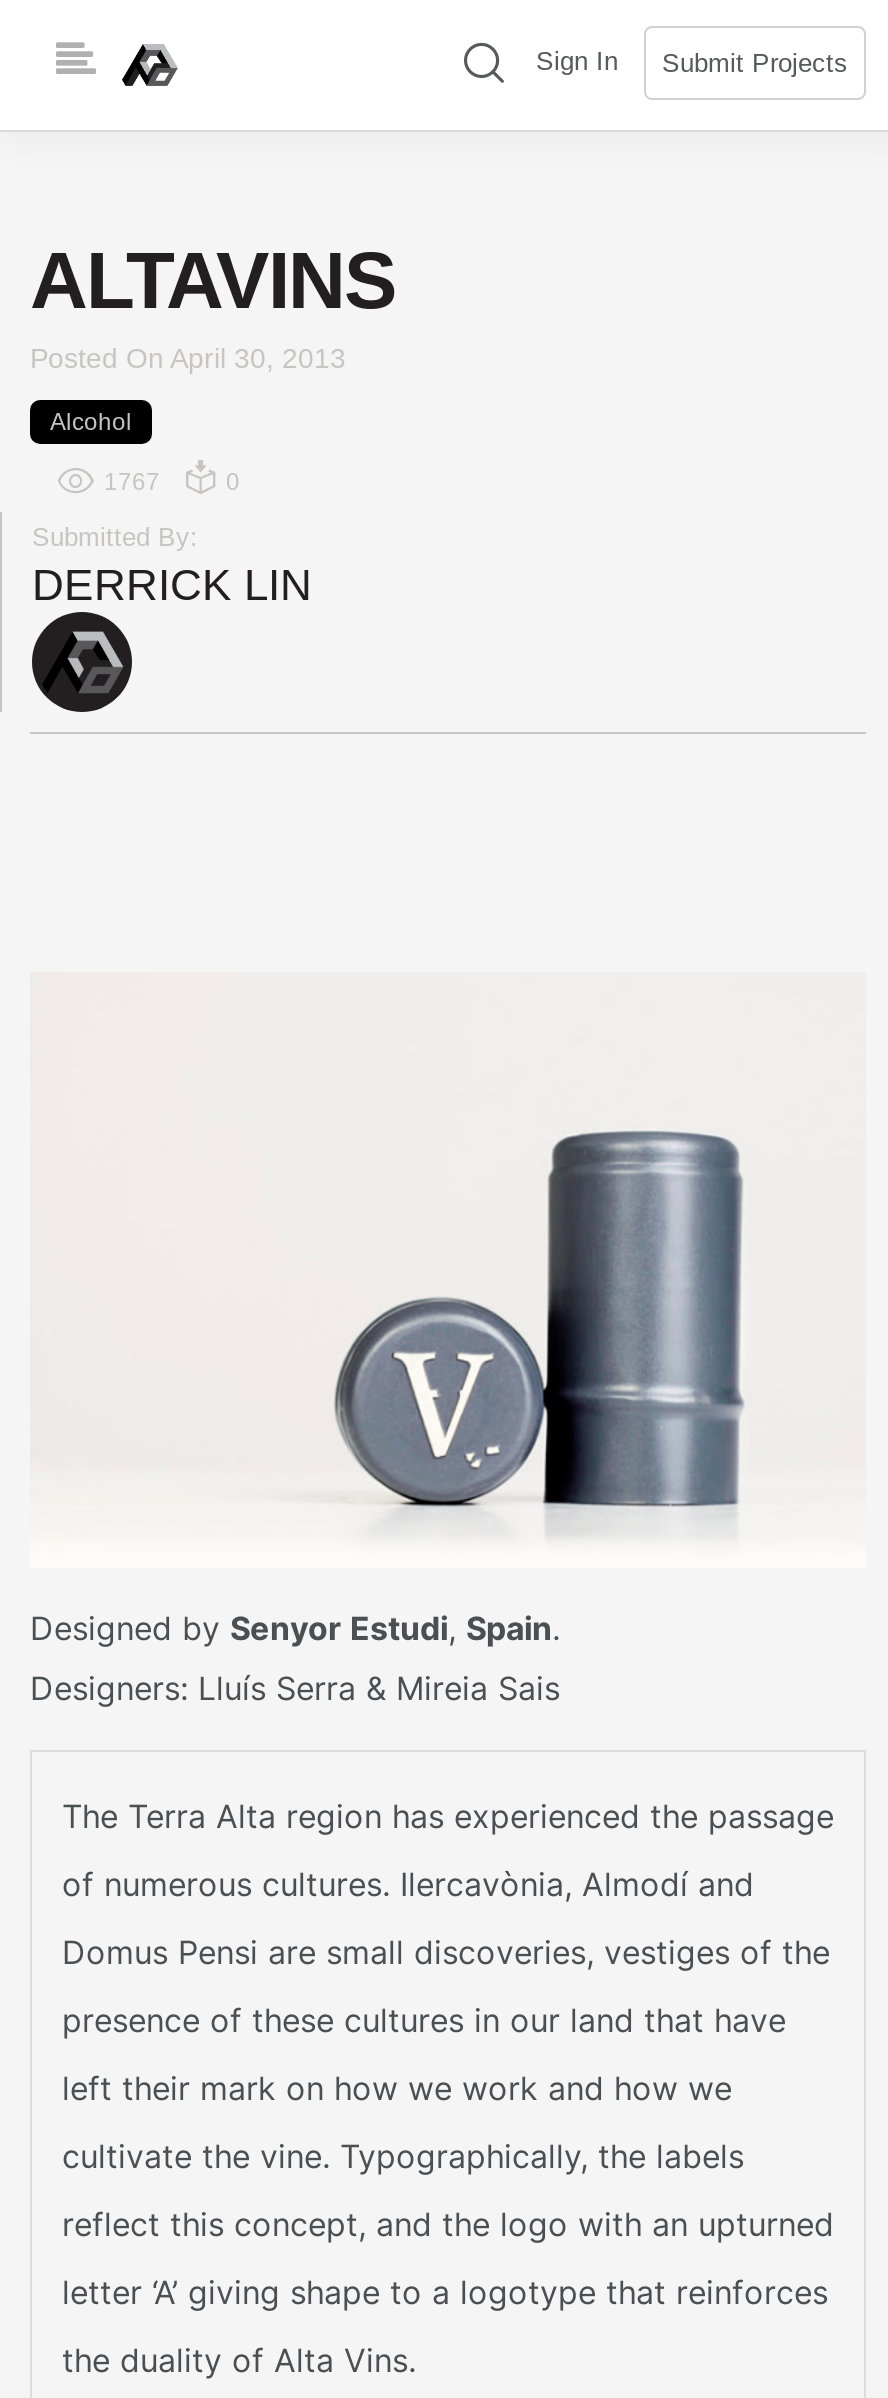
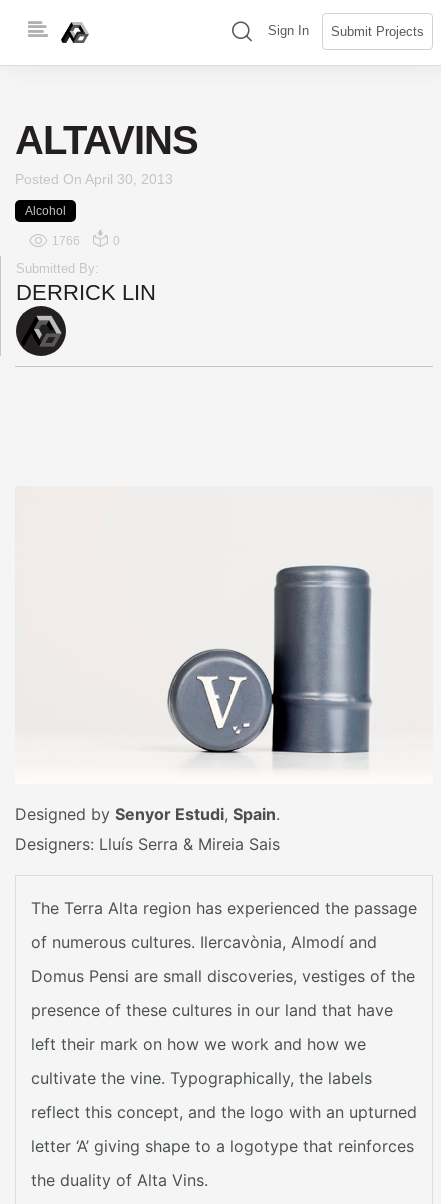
[104,467,160,495] 1767 -> [52,233,80,247] 1766

